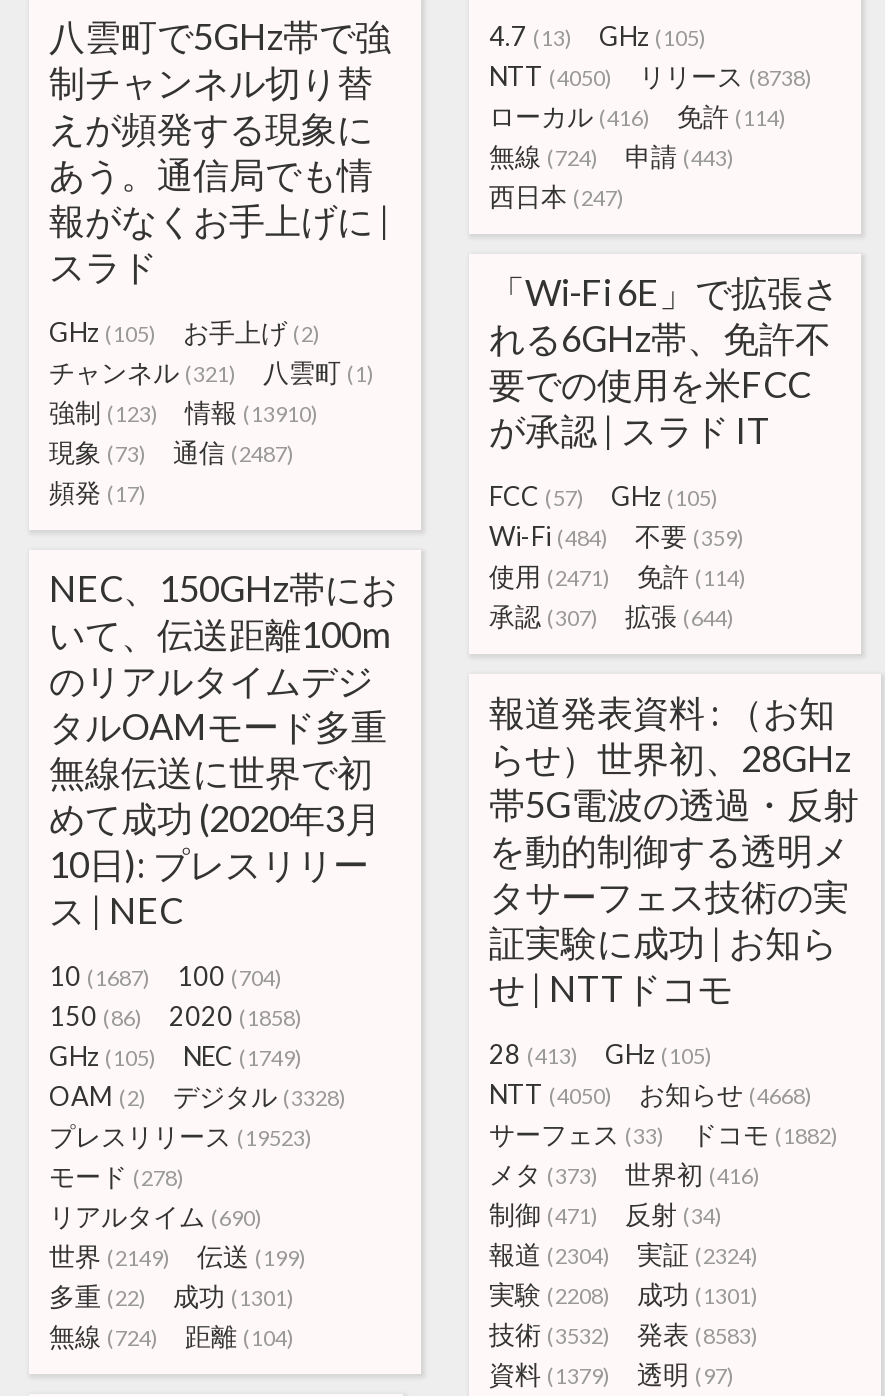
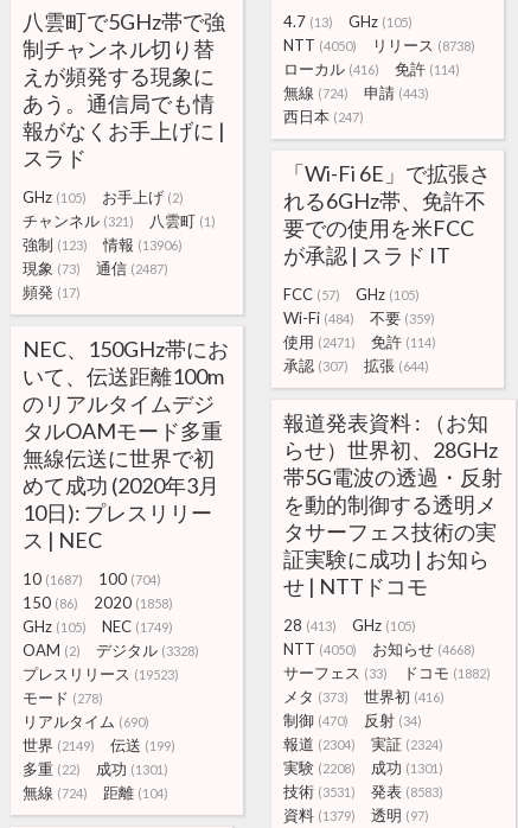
[49,396,319,428] 強制 (123) 情報 (13910) -> [23,235,183,254] 強制 (123) 情報 (13906)
[489,1198,723,1230] 制御 (471) 反射 (34) -> [283,711,422,730] 制御 (470) 反射 (34)
[489,1318,759,1350] 技術 (3532) 発表 (8583) -> [283,782,443,801] 技術 (3531) 発表 (8583)

